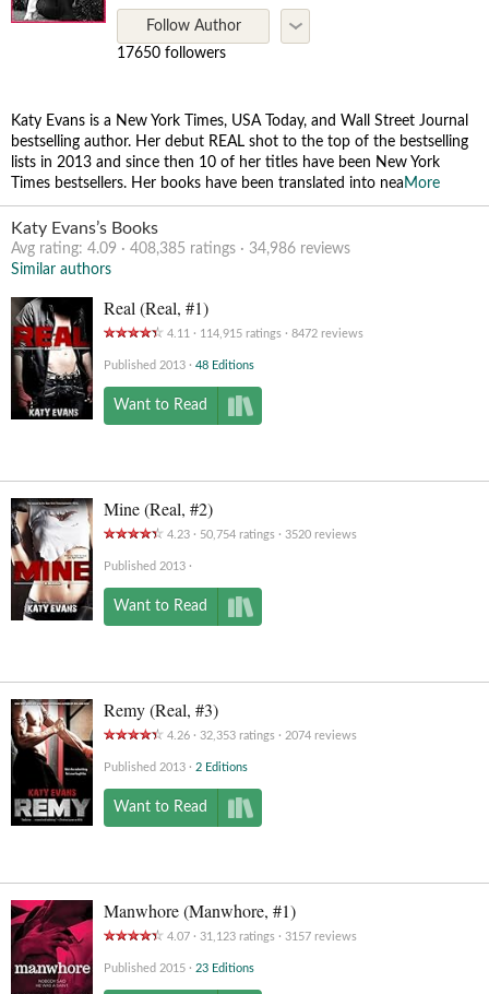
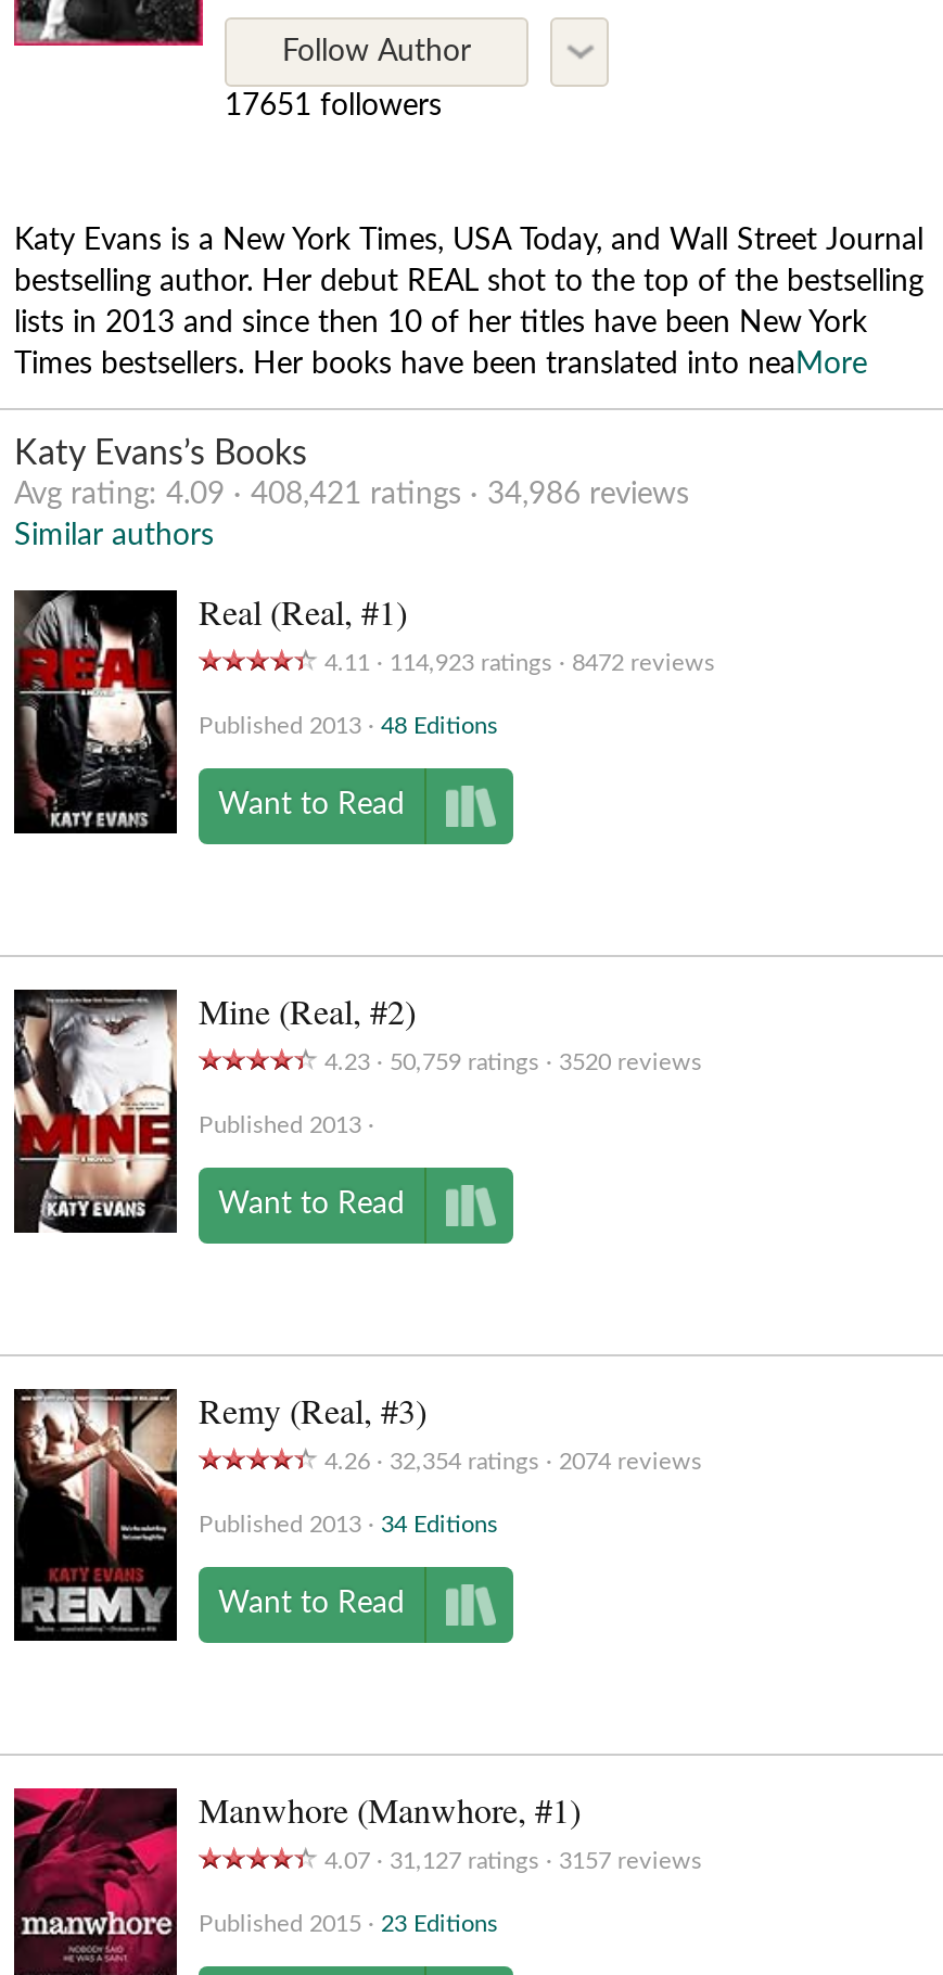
[117,46,226,61] 17650 followers -> [225,91,442,122] 17651 followers
[11,241,350,257] Avg rating: 4.09 408,385 ratings 34,986 reviews -> [14,480,689,510] Avg rating: 4.09 408,421 ratings 34,986 reviews
[167,328,363,340] 4.11 114,915 ratings 8472 reviews -> [324,651,715,675] 4.11 114,923 ratings 8472 reviews
[167,529,357,541] 4.23 50,754 ratings 3520 reviews -> [324,1050,702,1074] 4.23 50,759 ratings 3520 reviews
[167,730,357,742] 4.26 32,353 ratings 2074 reviews -> [324,1450,702,1474] 4.26 32,354 ratings 2074 reviews
[104,761,248,773] Published 2013 2 Editions -> [199,1513,498,1537] Published 2013 34 Editions
[167,931,357,943] 4.07 31,123 ratings 3157 reviews -> [324,1849,702,1873] 4.07 31,127 ratings 3157 reviews

